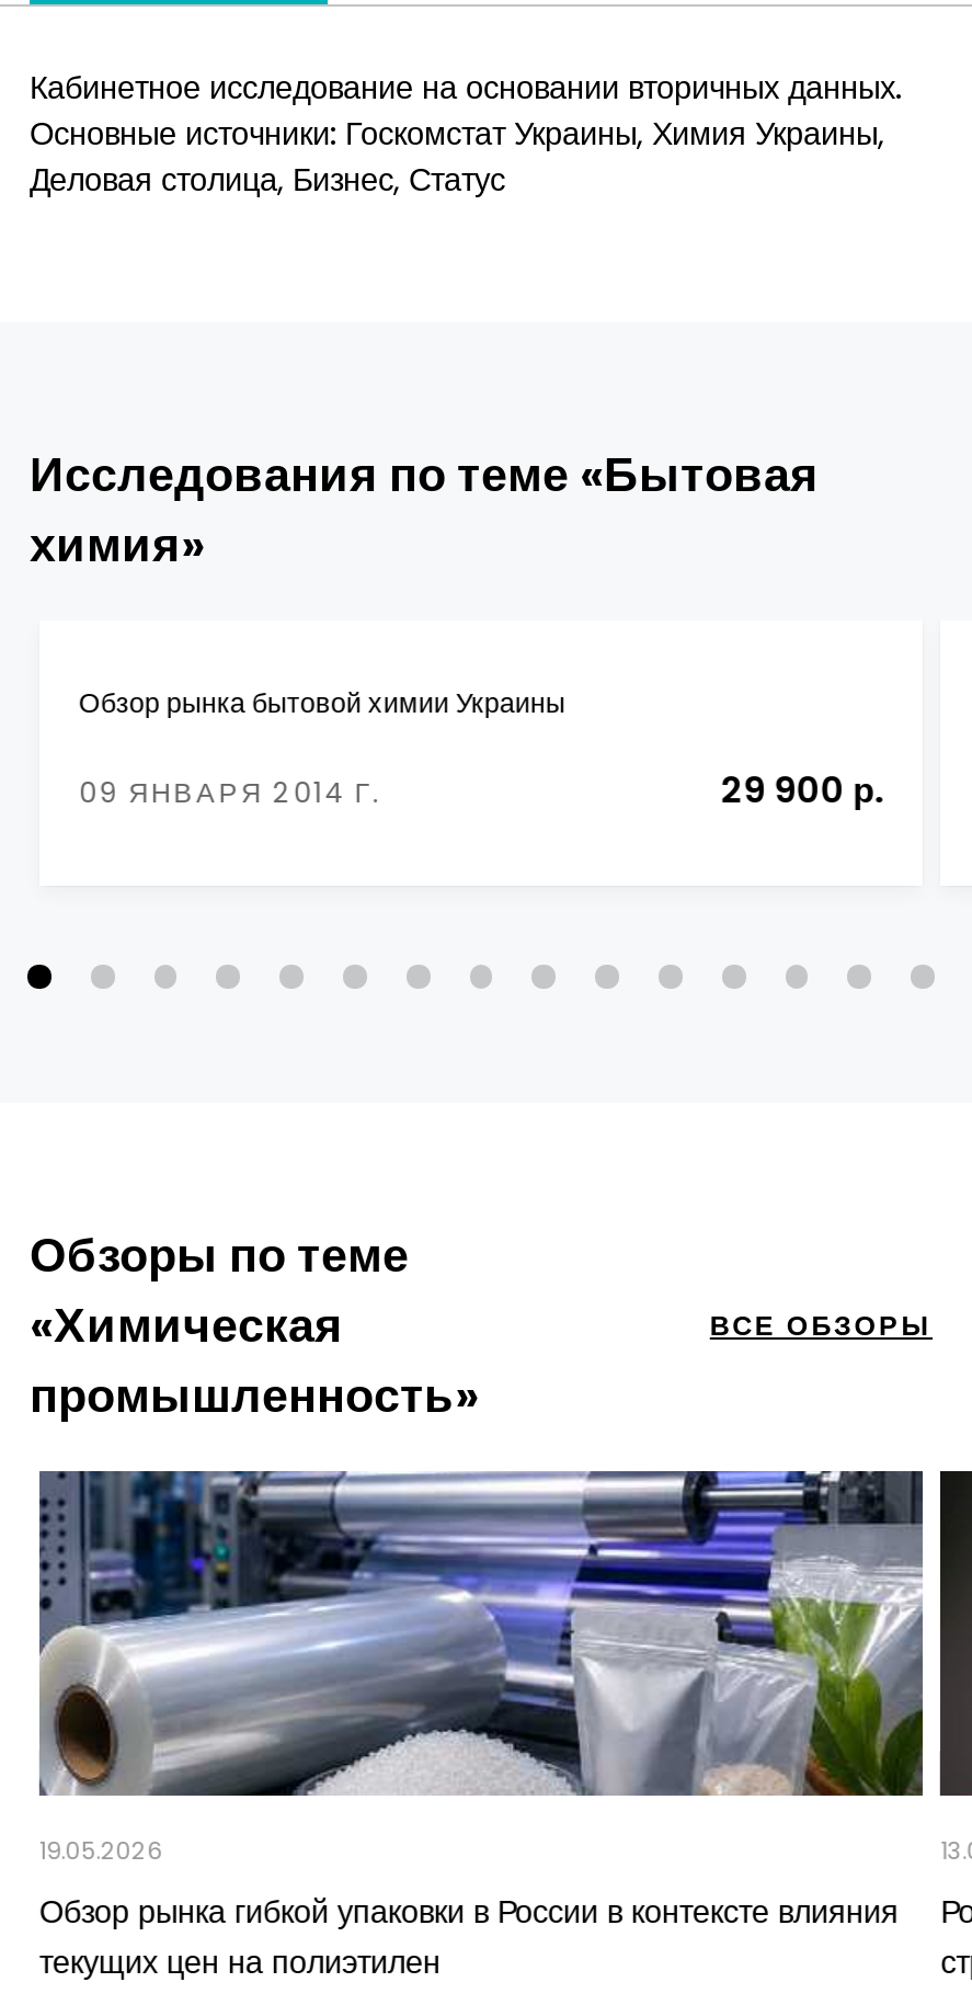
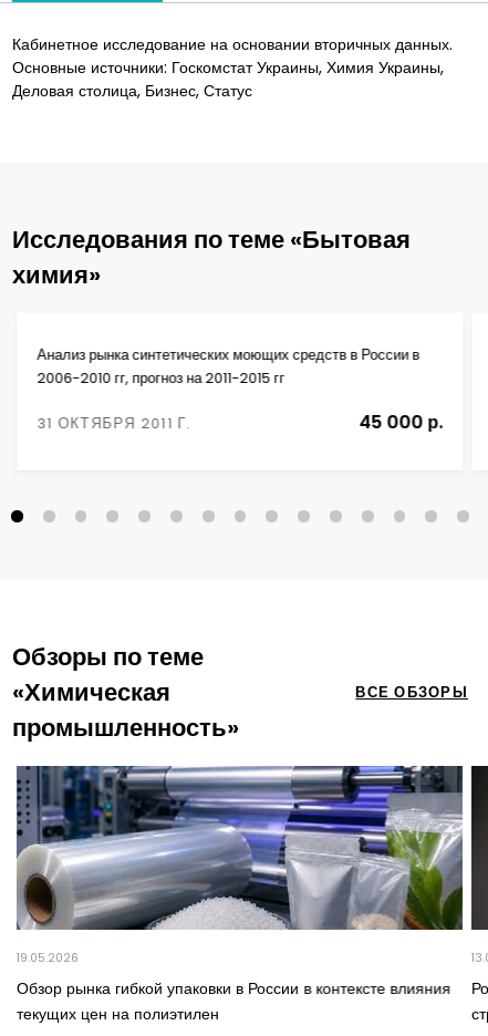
[79,684,565,721] Обзор рынка бытовой химии Украины -> [37,345,420,387] Анализ рынка синтетических моющих средств в России в | 2006-2010 гг, прогноз на 2011-2015 гг
[79,766,883,816] 09 ЯНВАРЯ 2014 Г. | 29 900 р. -> [37,410,443,435] 31 ОКТЯБРЯ 2011 Г. | 45 000 р.

